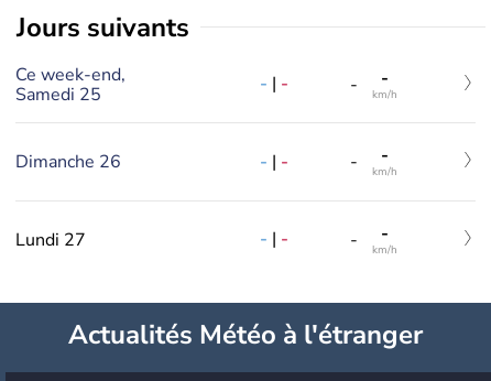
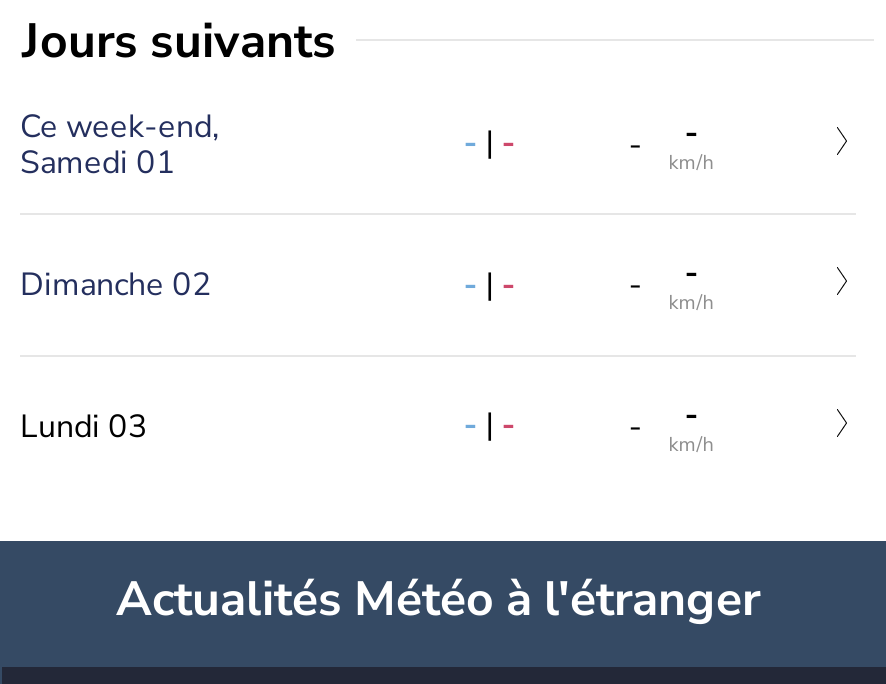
[15,82,101,106] Samedi 25 -> [20,140,176,184] Samedi 01
[15,150,121,174] Dimanche 26 -> [20,263,212,307] Dimanche 02
[15,228,86,252] Lundi 27 -> [20,405,148,449] Lundi 03

